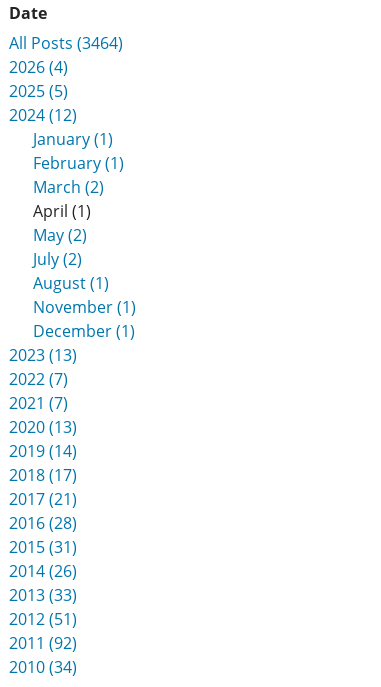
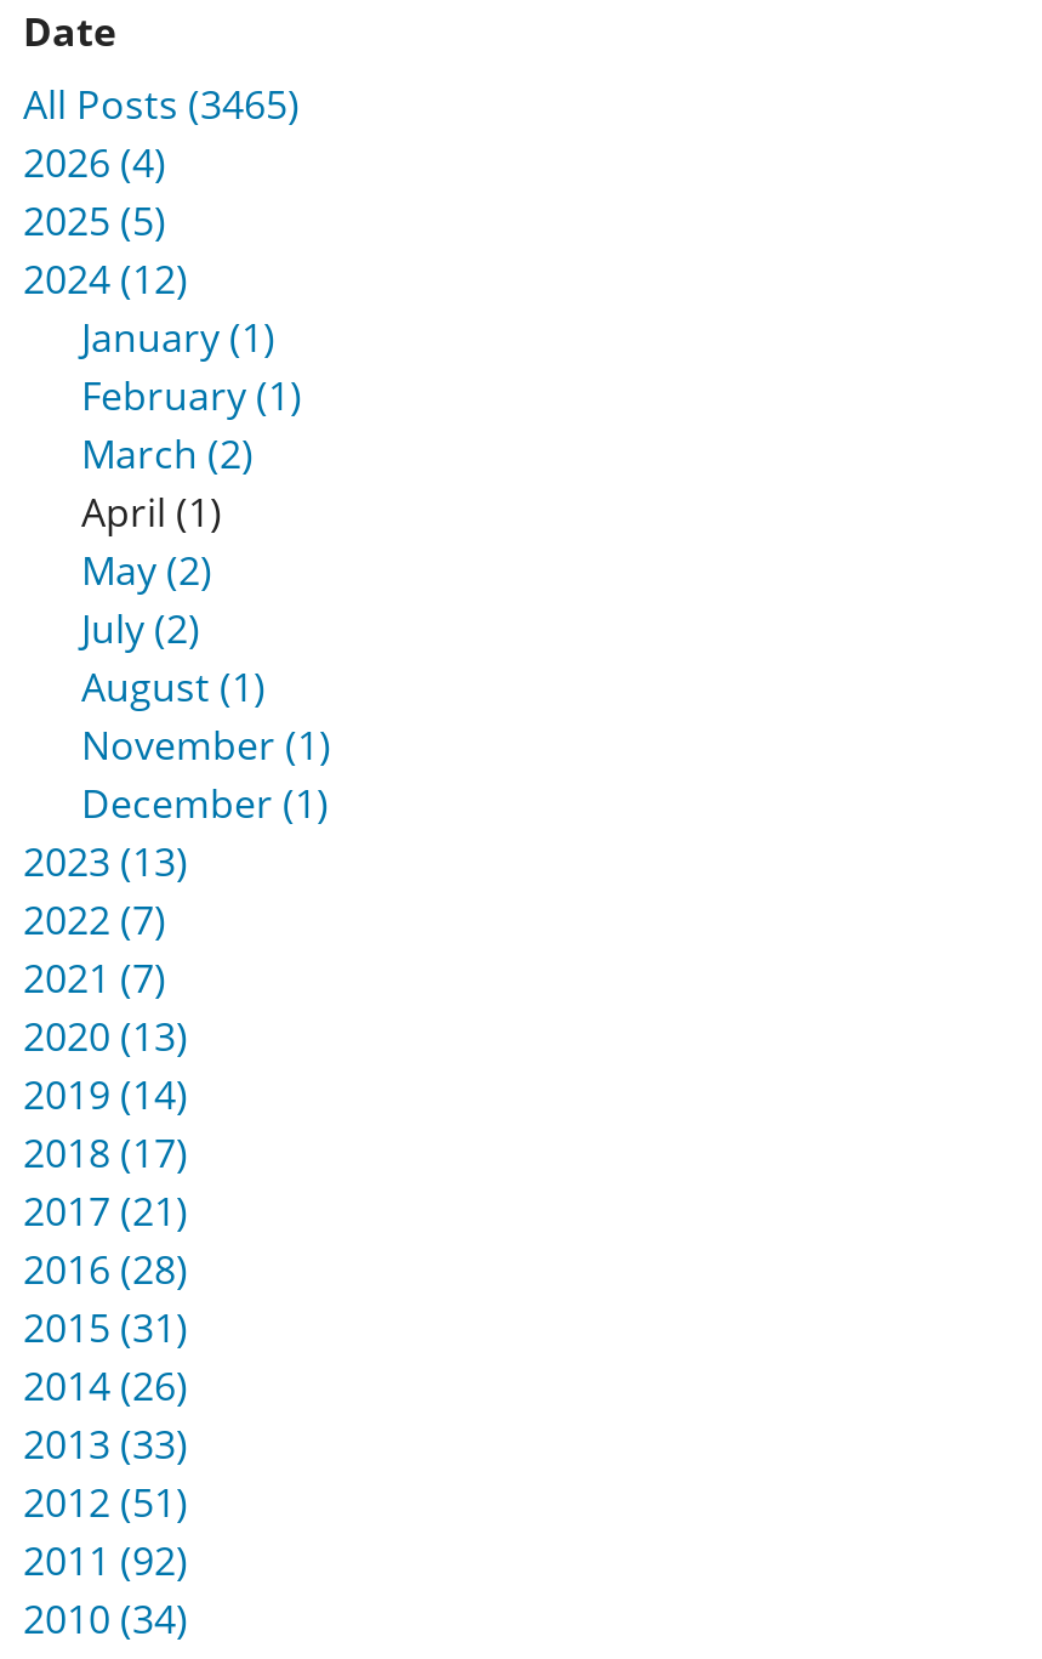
[9,32,123,54] All Posts (3464) -> [23,78,300,132] All Posts (3465)

